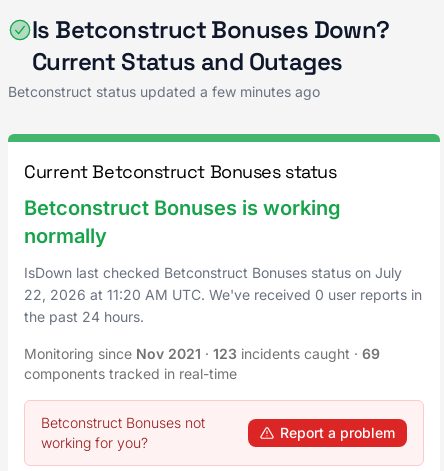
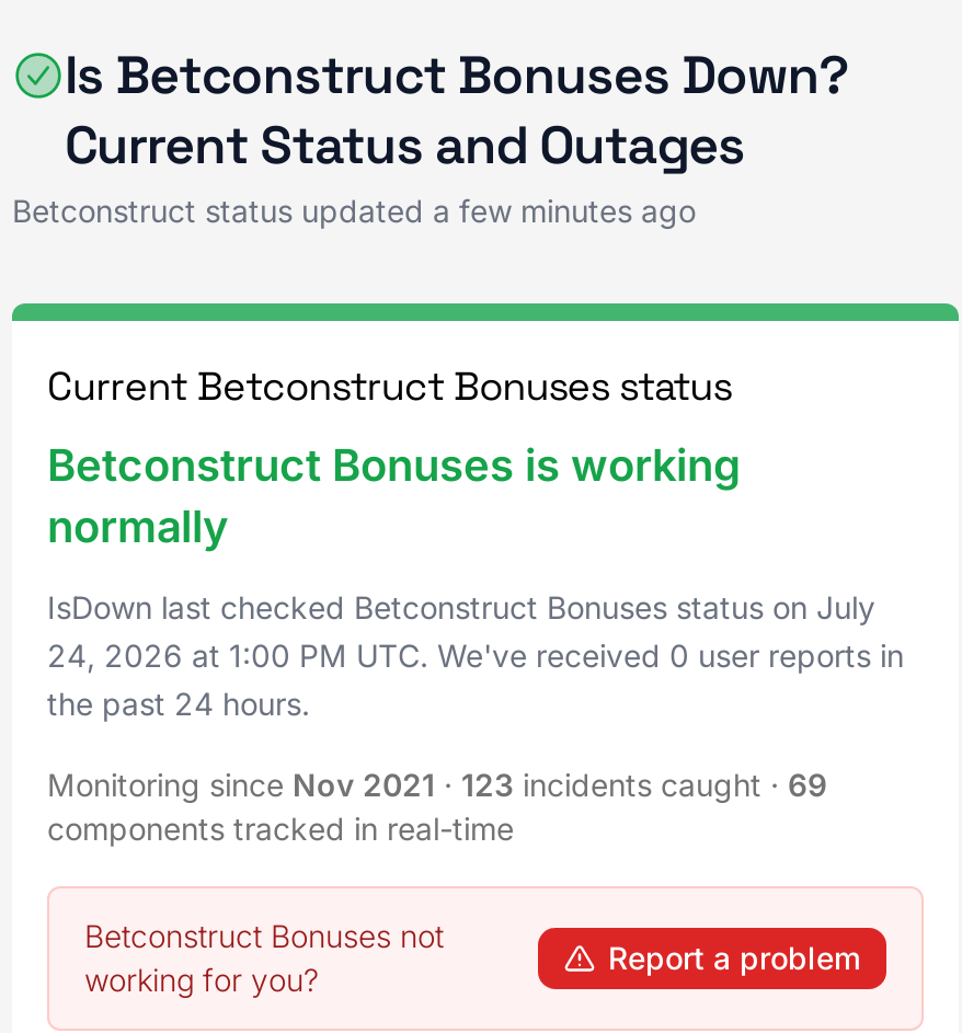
[24,286,422,303] 22, 2026 at 11:20 AM UTC. We've received 0 user reports in -> [47,636,904,674] 24, 2026 at 1:00 PM UTC. We've received 0 user reports in

